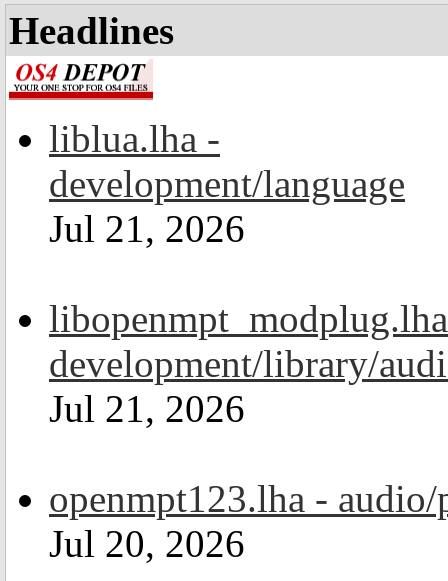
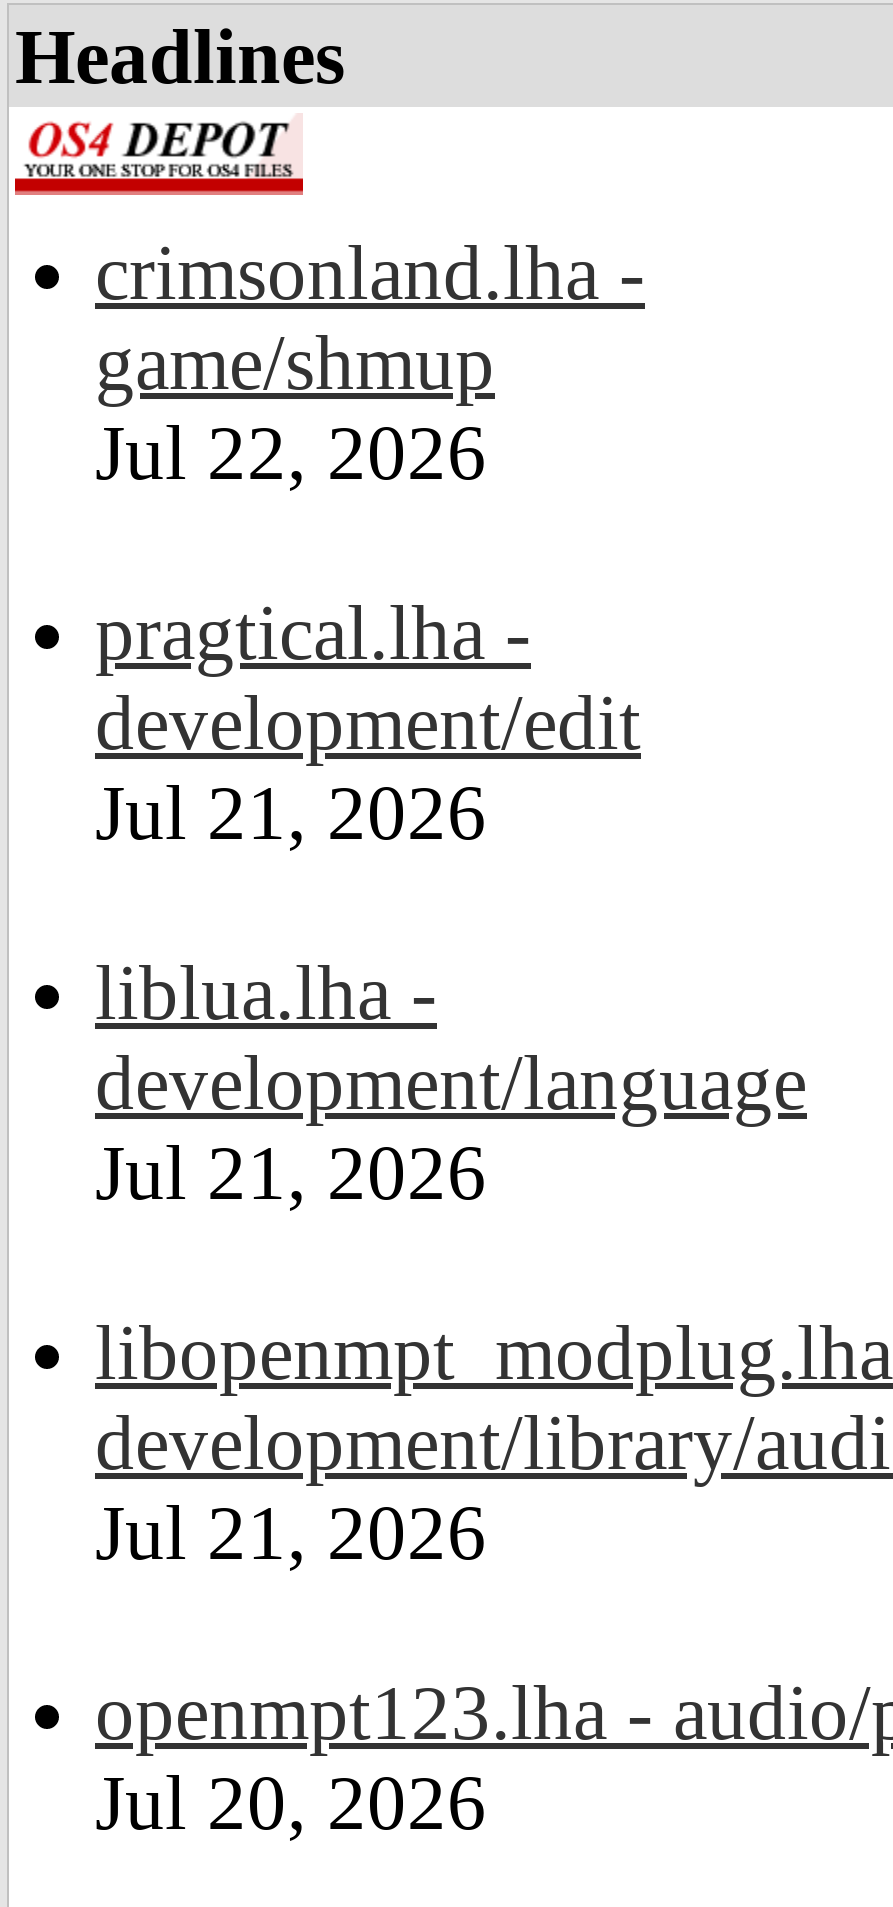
none -> [95,229,645,855] crimsonland.lha - | game/shmup | Jul 22, 2026 | pragtical.lha - | development/edit | Jul 21, 2026

